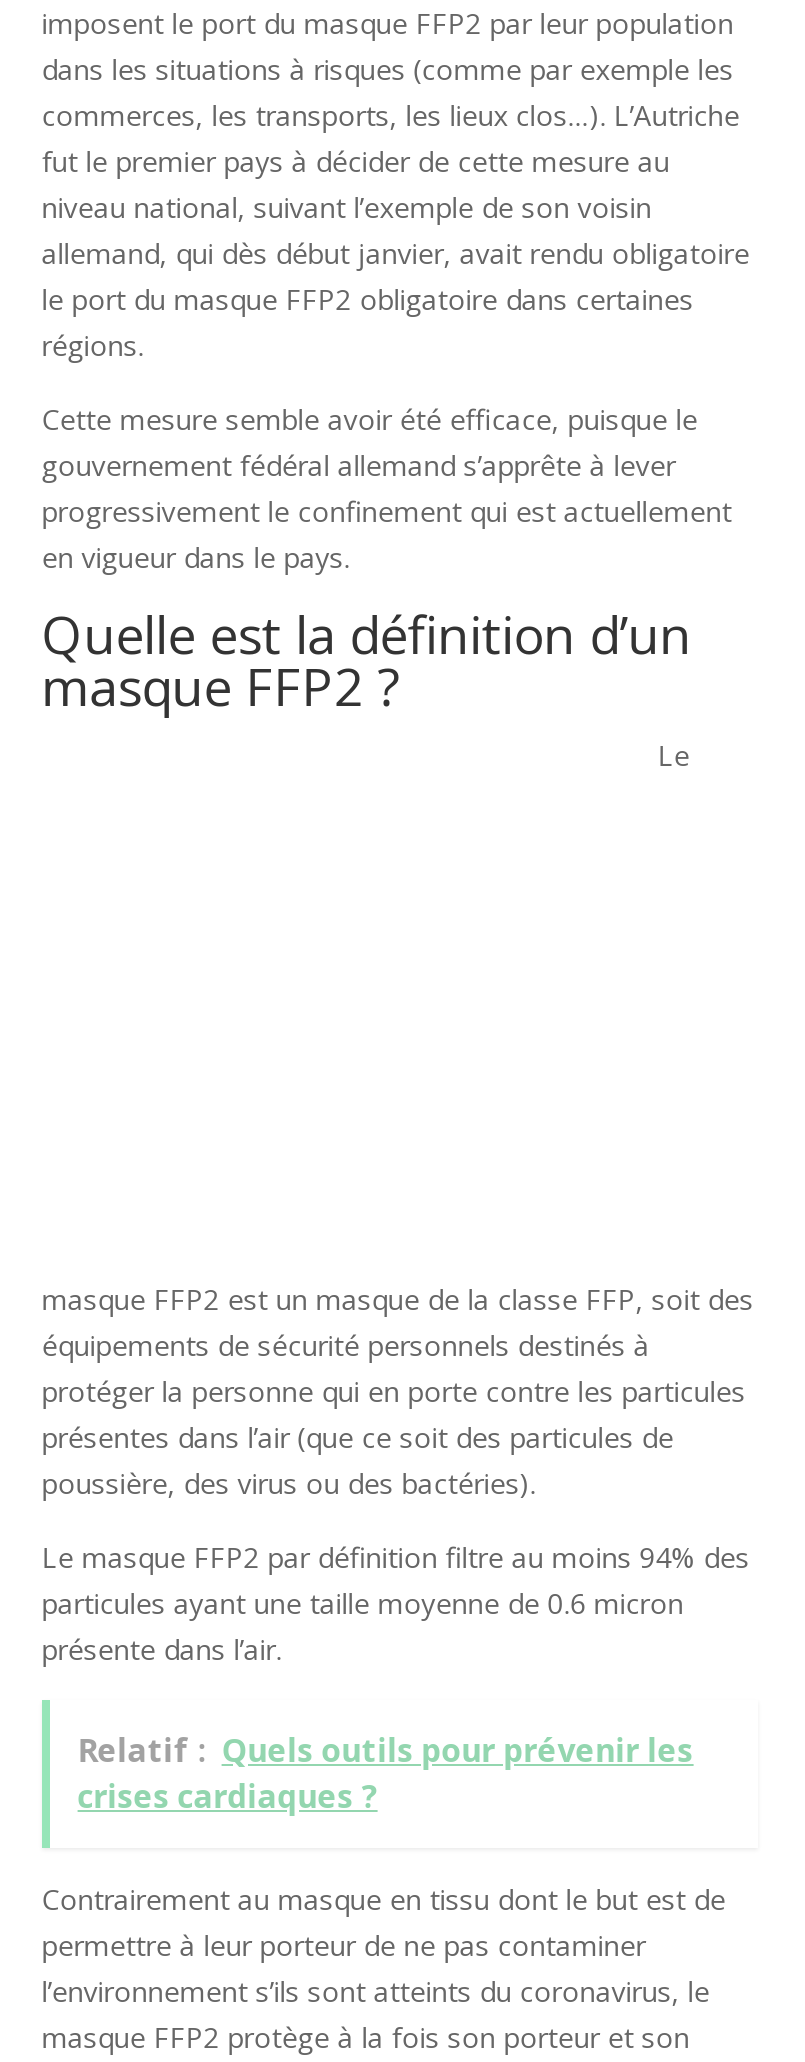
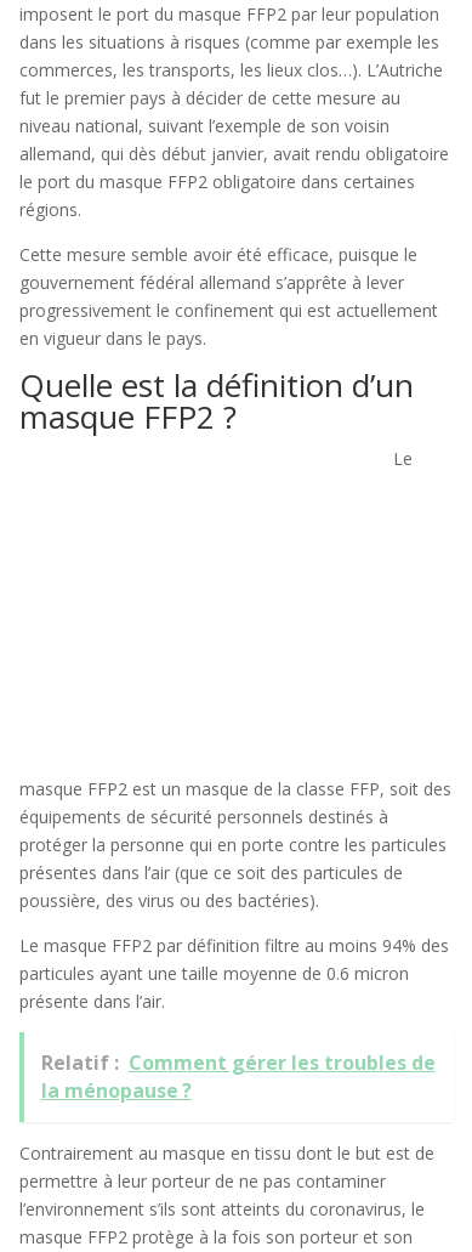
[78,1728,694,1818] Relatif : Quels outils pour prévenir les | crises cardiaques ? -> [41,1049,435,1104] Relatif : Comment gérer les troubles de | la ménopause ?

